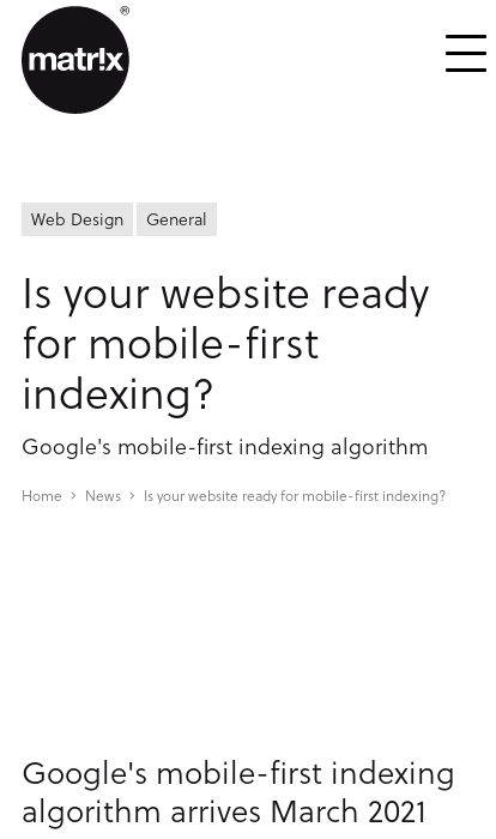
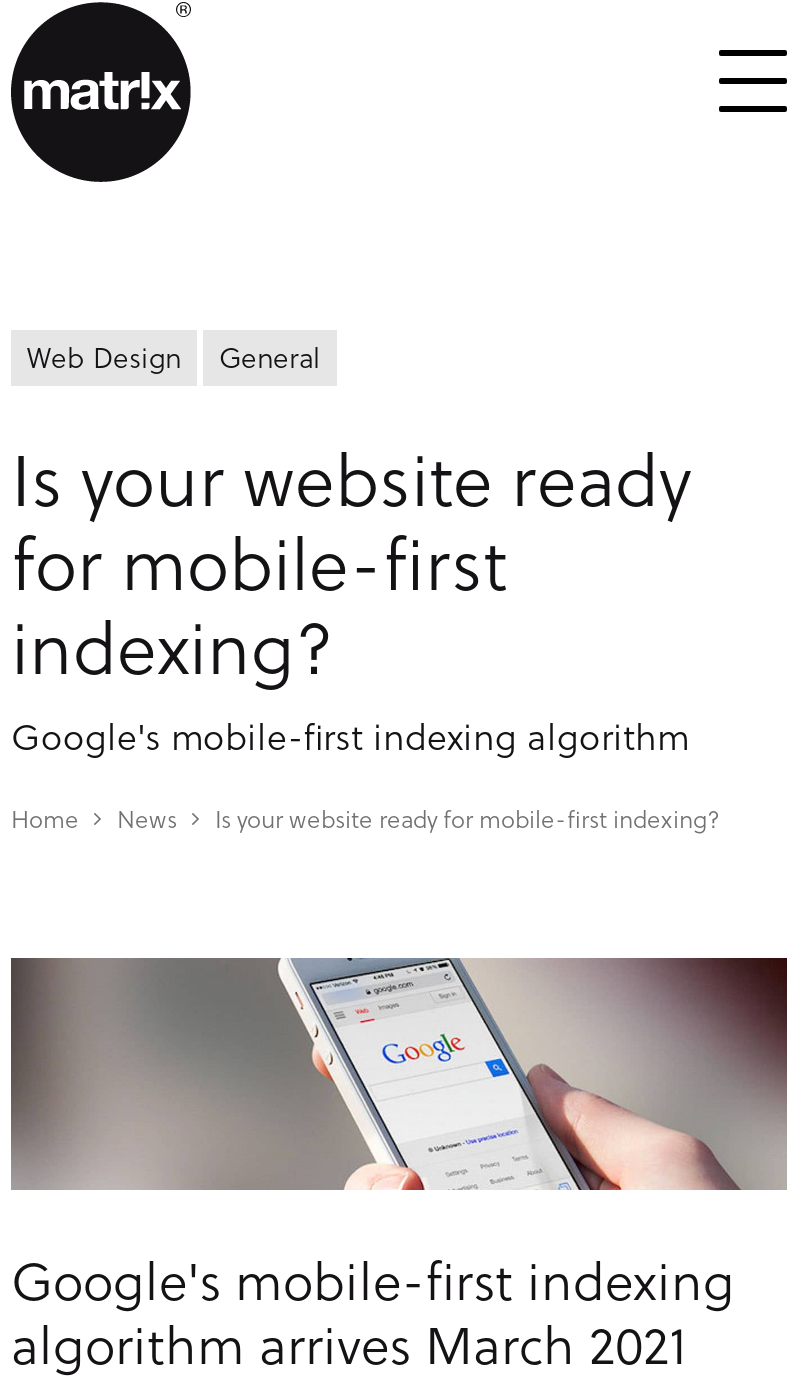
none -> [9,956,789,1192] [image]

